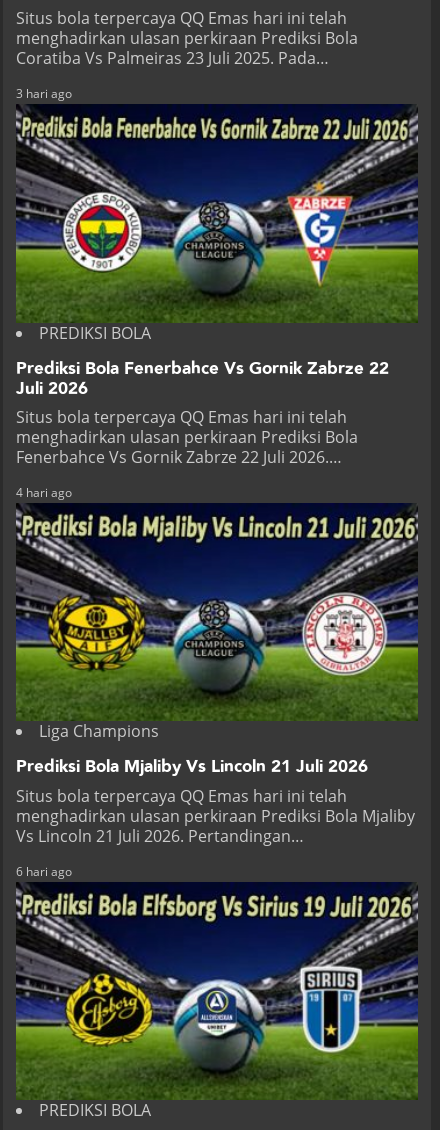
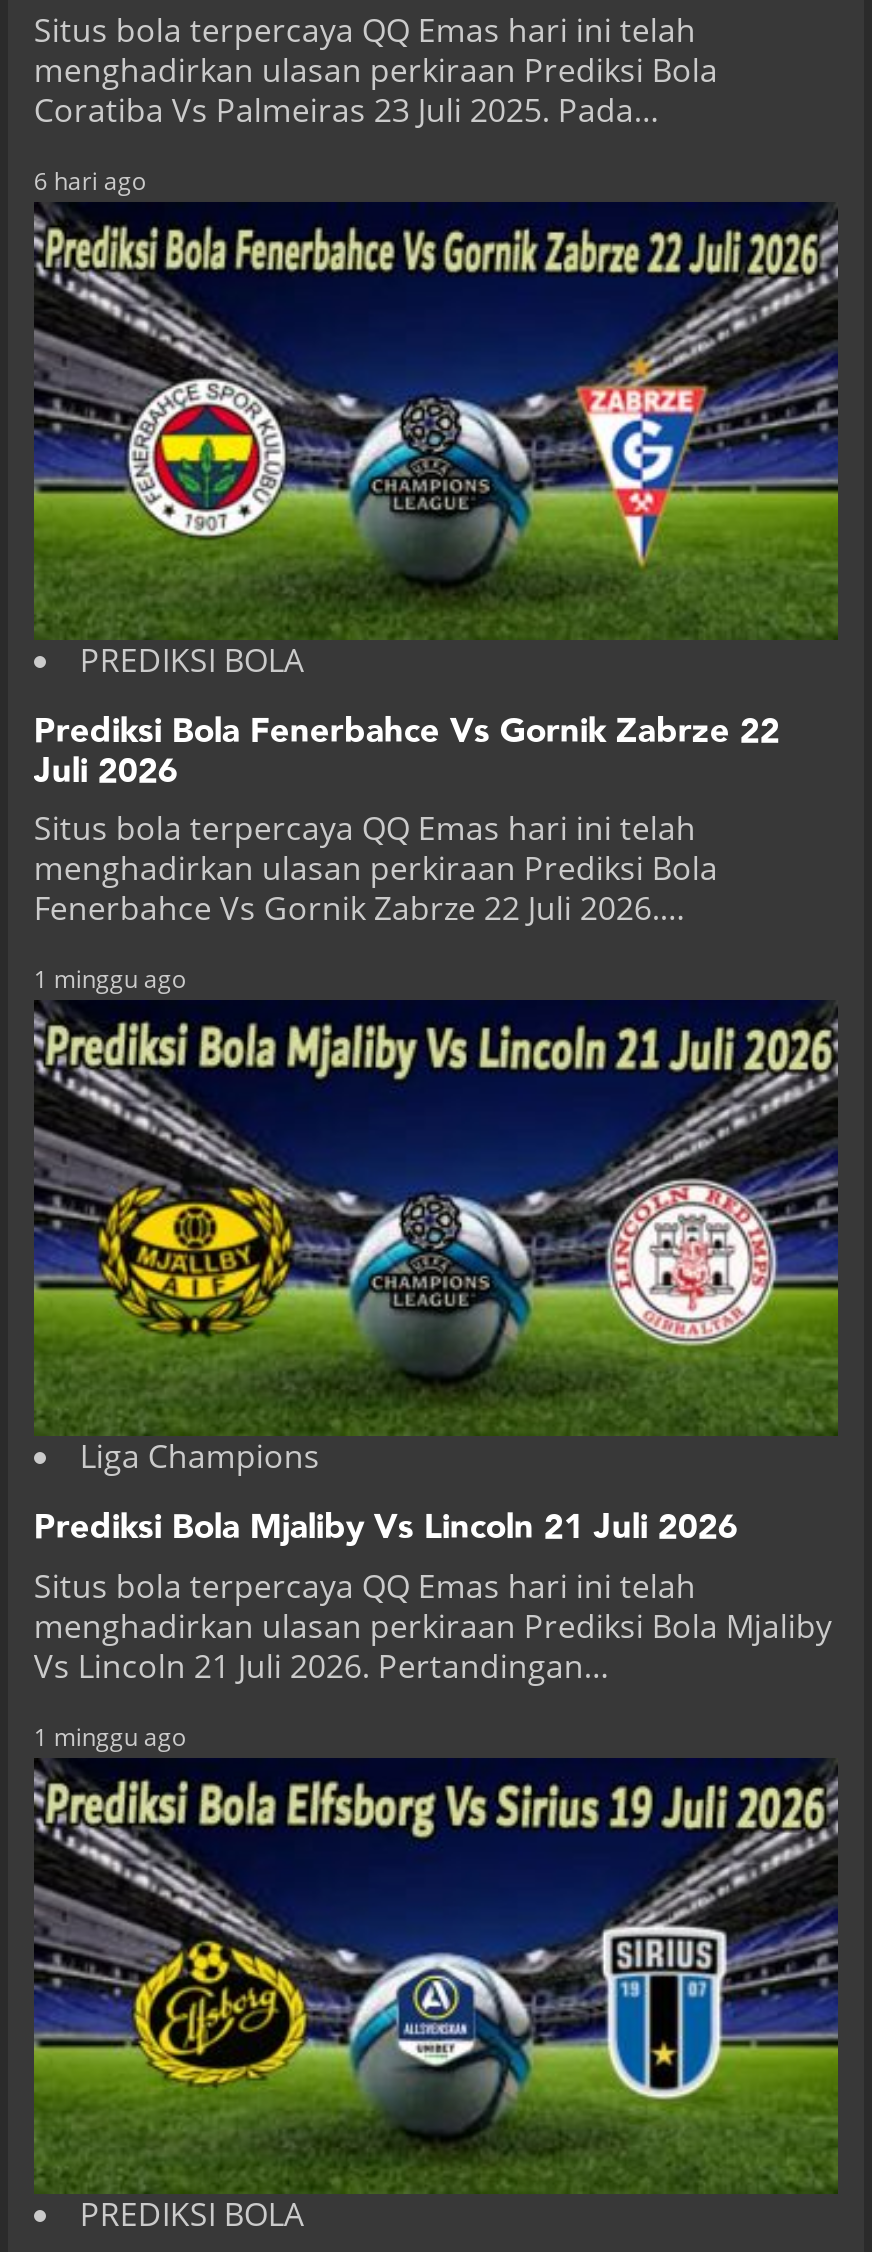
[16,85,72,102] 3 hari ago -> [34,164,146,198] 6 hari ago
[16,484,72,501] 4 hari ago -> [34,962,186,996] 1 minggu ago
[16,862,72,879] 6 hari ago -> [34,1719,186,1753] 1 minggu ago

